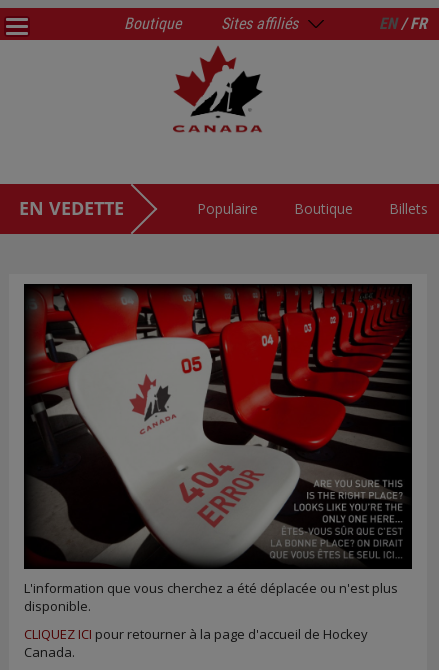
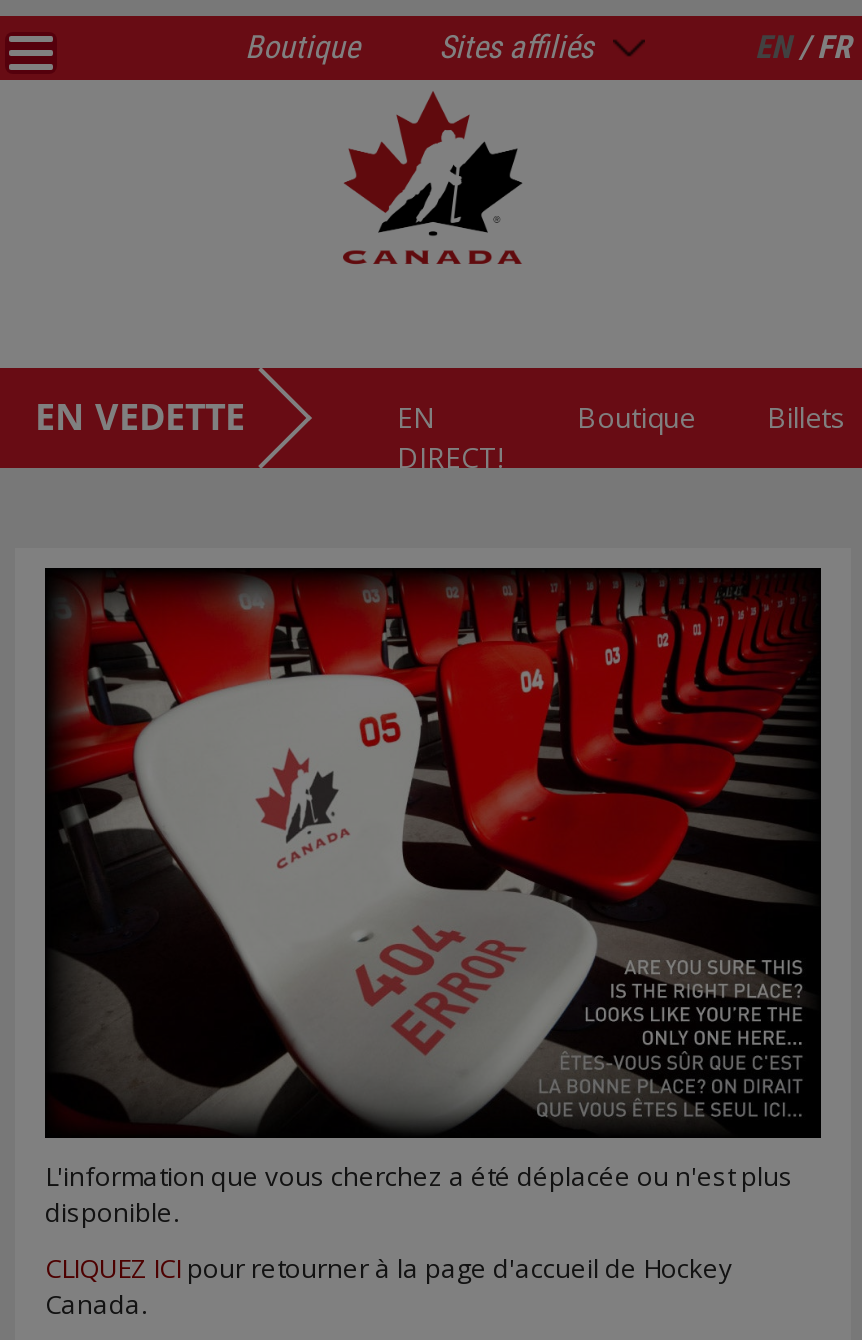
[196,199,257,218] Populaire -> [397,397,503,475] EN | DIRECT!

